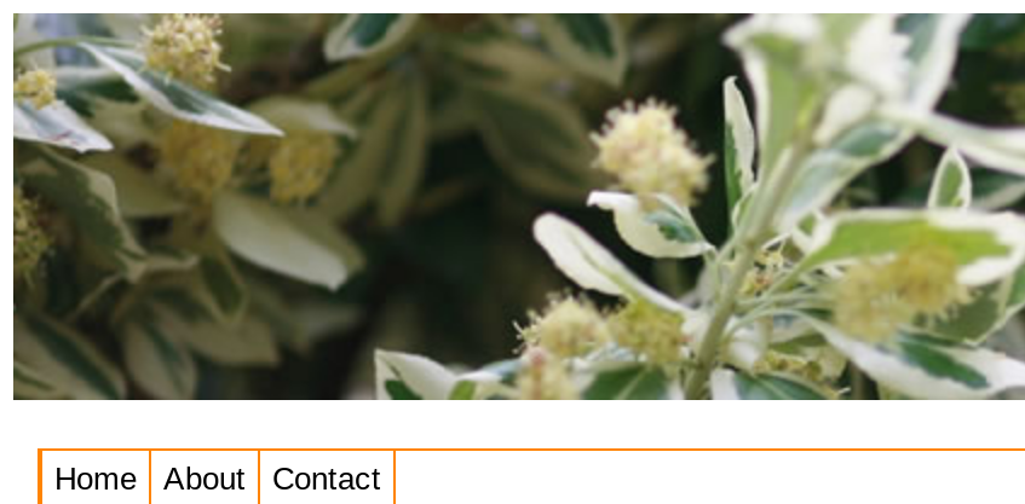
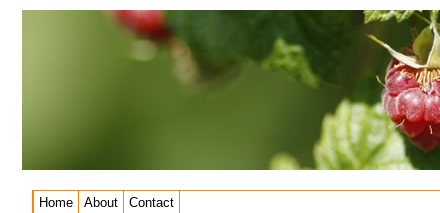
[11,11,1018,402] [image] -> [21,9,437,171] [image]

